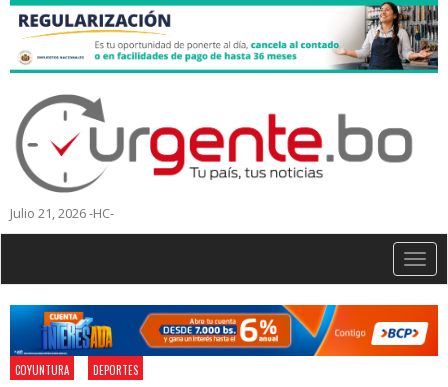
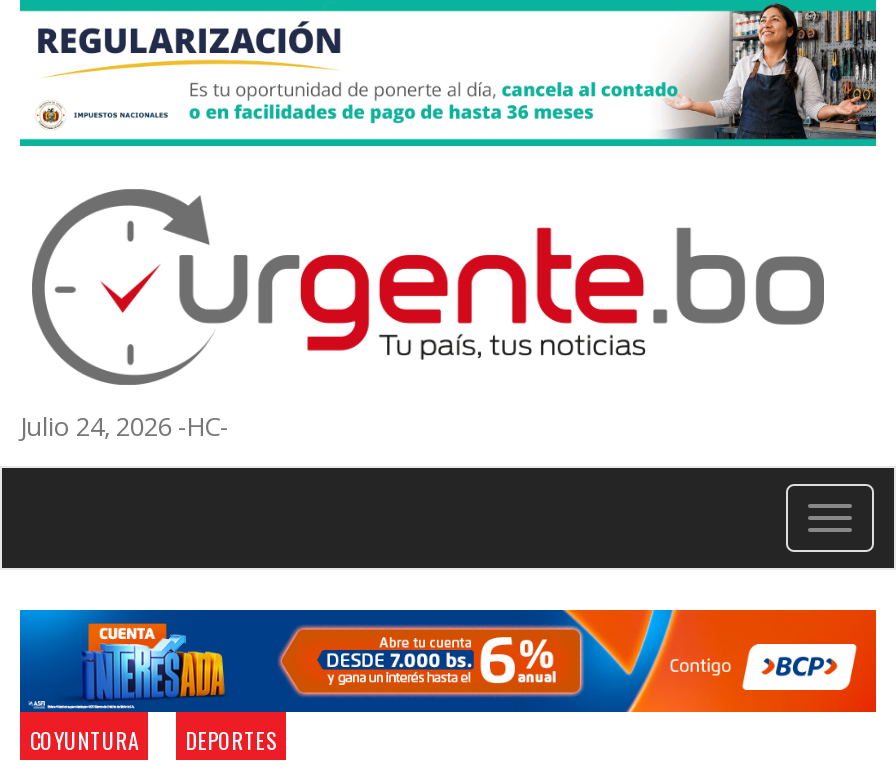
[10,204,114,222] Julio 21, 2026 -HC- -> [20,408,228,444] Julio 24, 2026 -HC-

